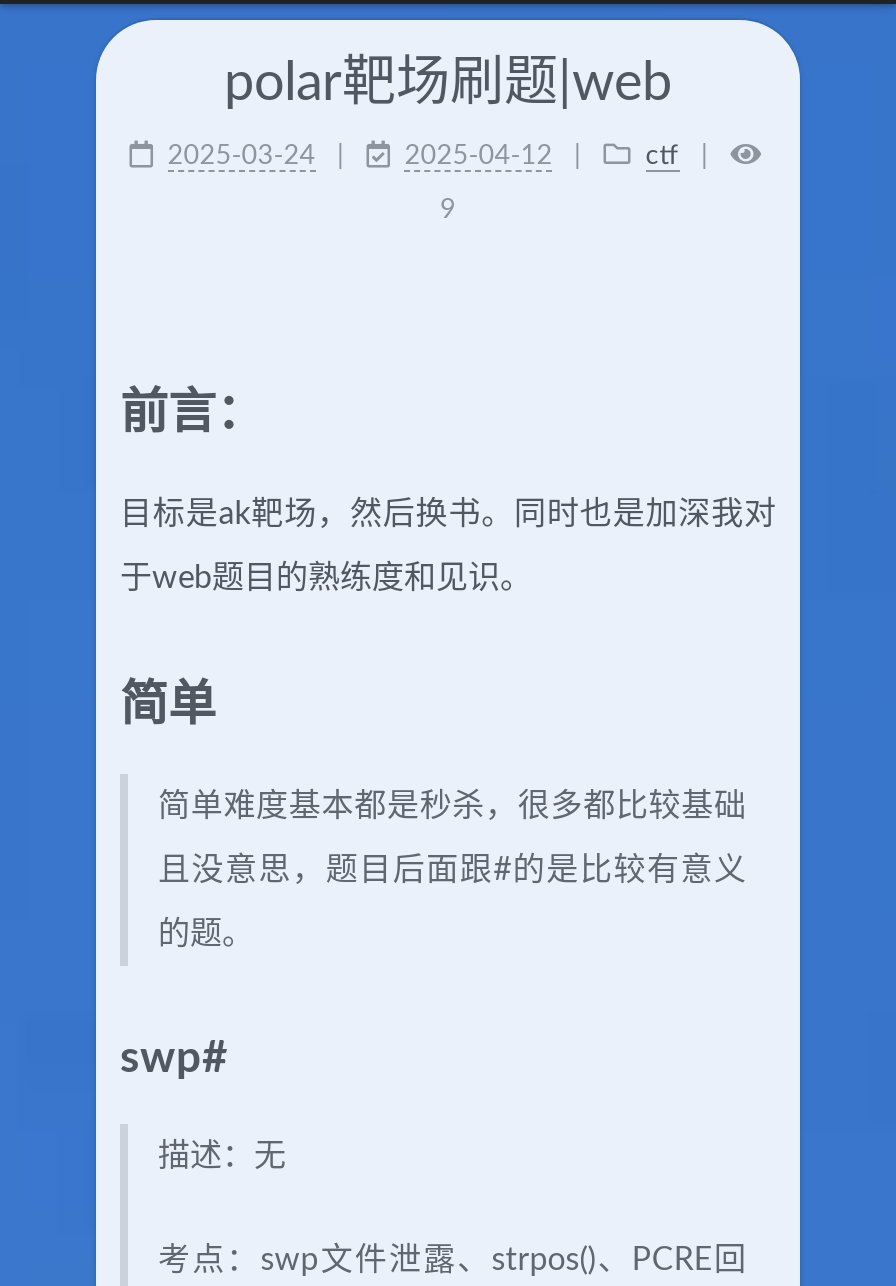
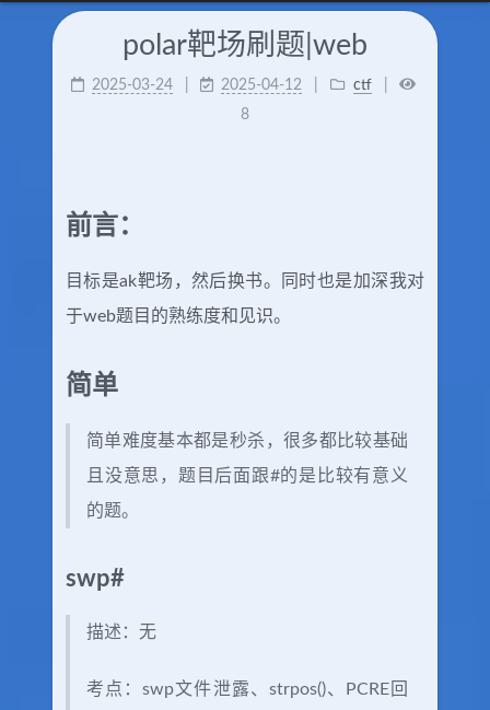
[440,196,456,224] 9 -> [241,107,249,123] 8

